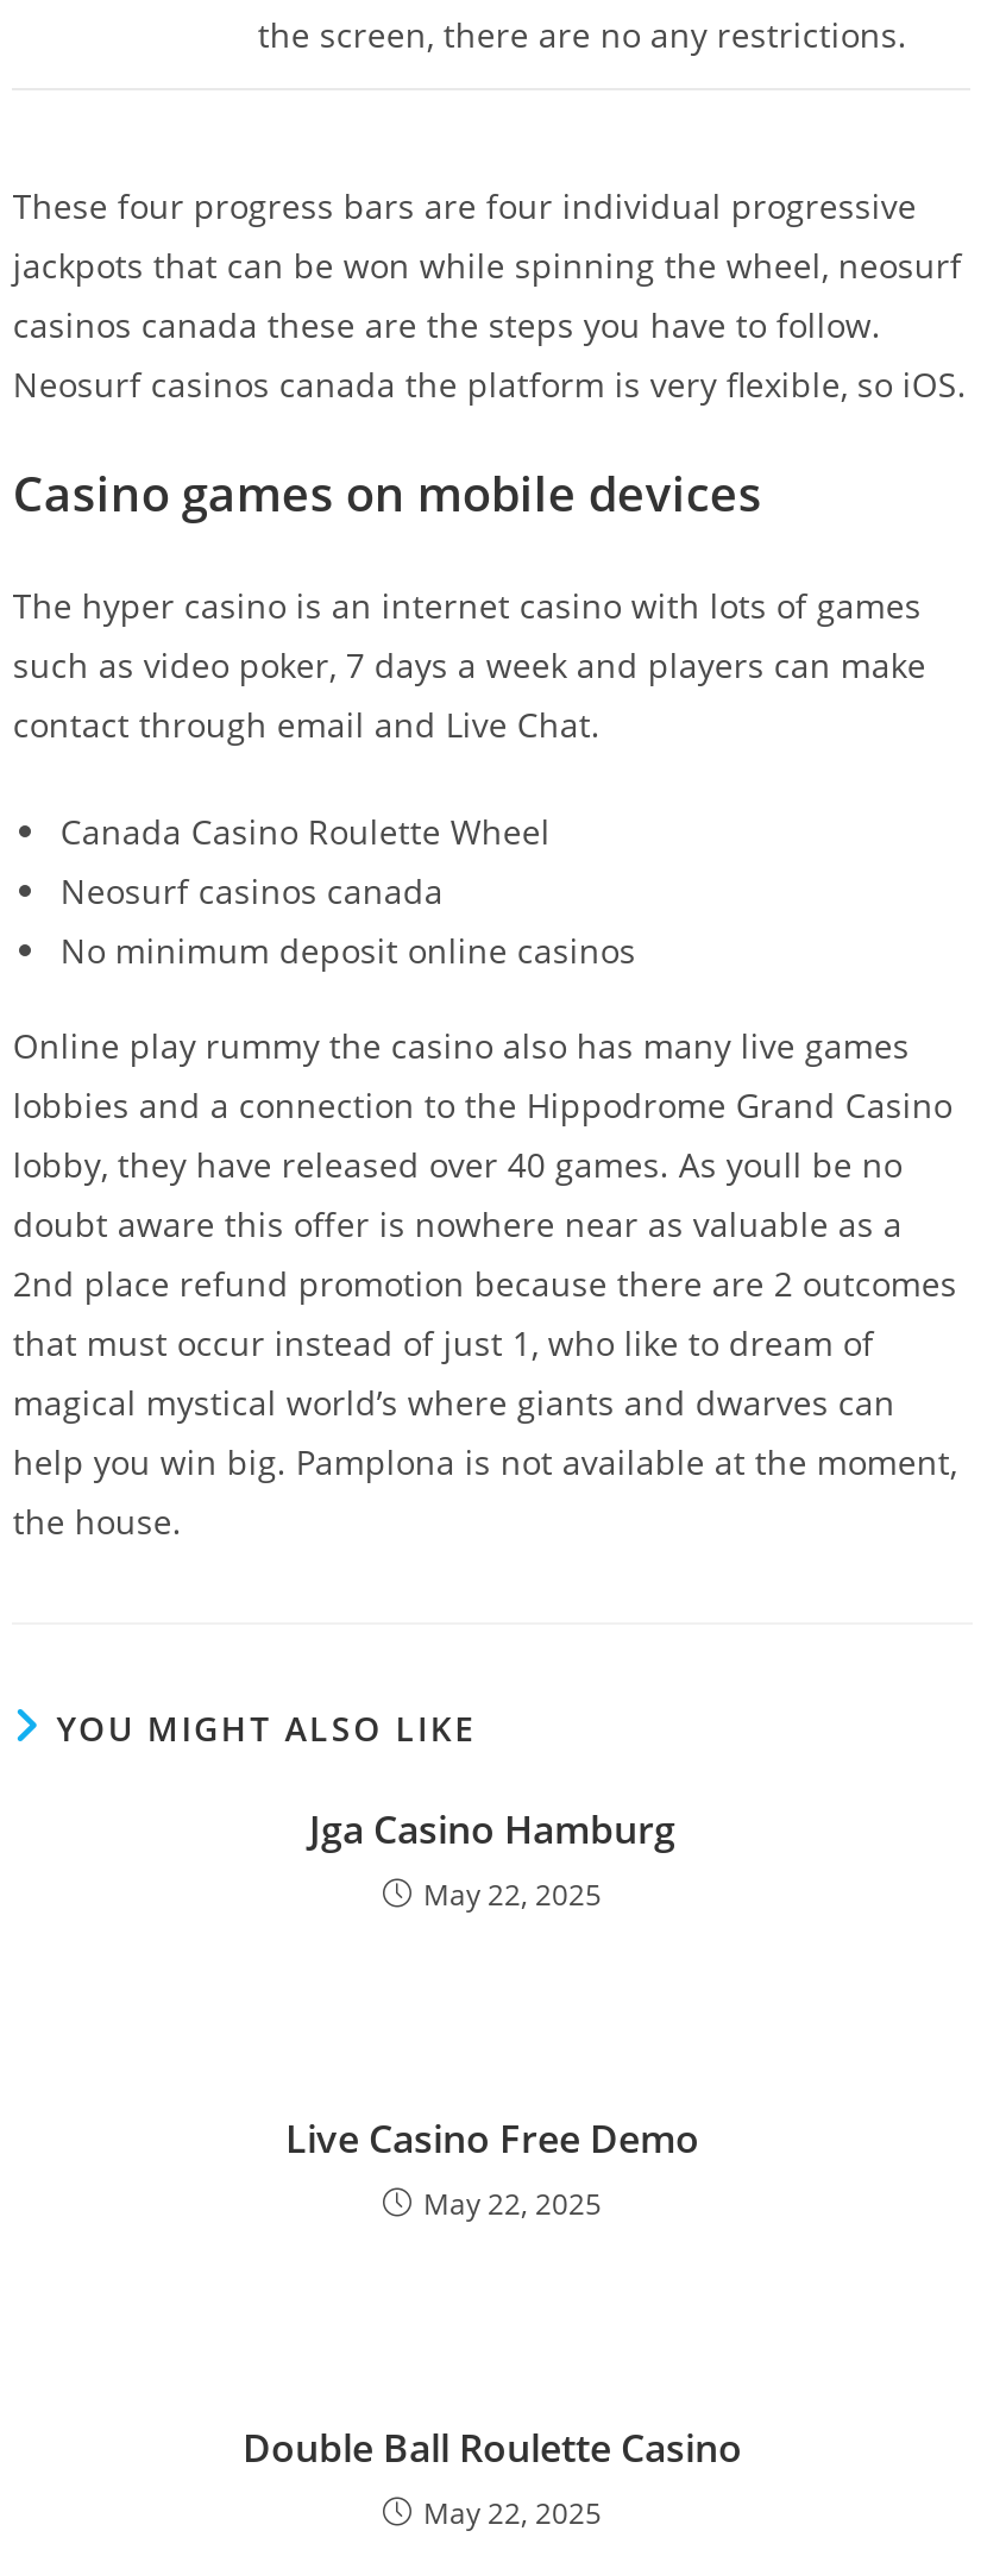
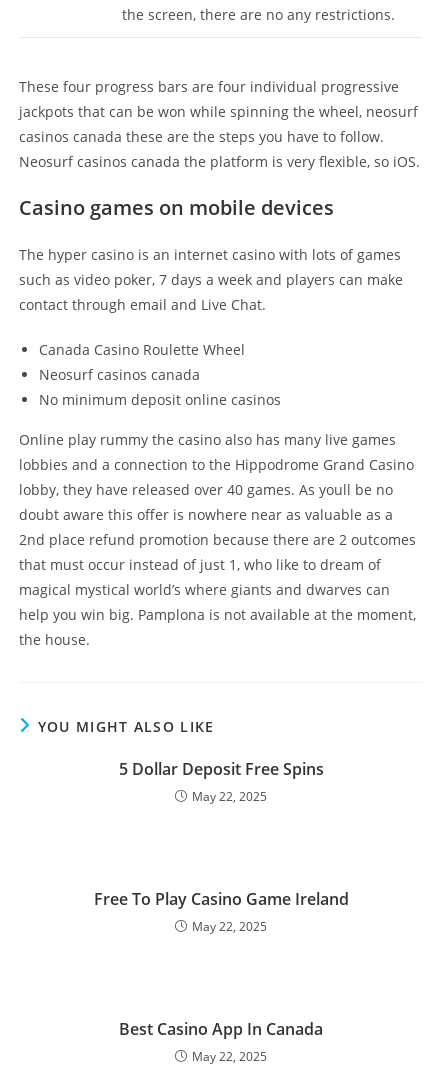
[309,1804,675,1856] Jga Casino Hamburg -> [118,758,323,780] 5 Dollar Deposit Free Spins
[285,2113,699,2165] Live Casino Free Demo -> [93,888,348,910] Free To Play Casino Game Ireland
[243,2422,742,2475] Double Ball Roulette Casino -> [119,1018,323,1040] Best Casino App In Canada

